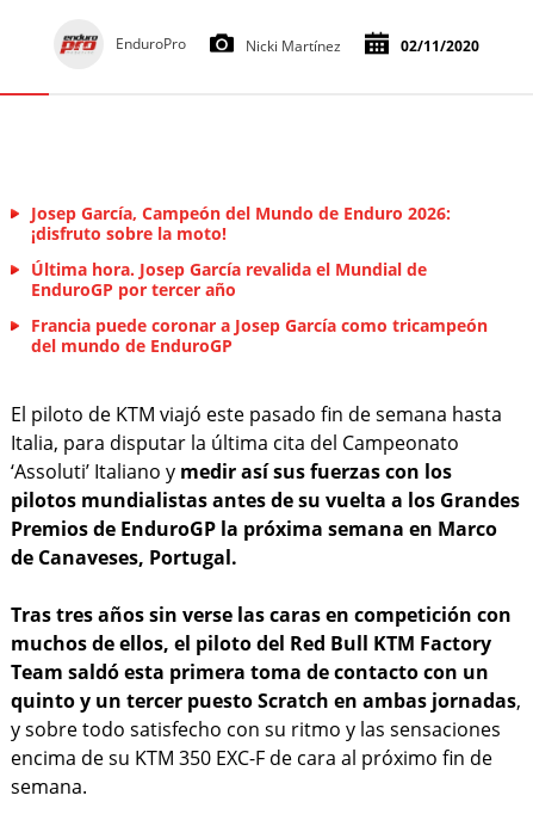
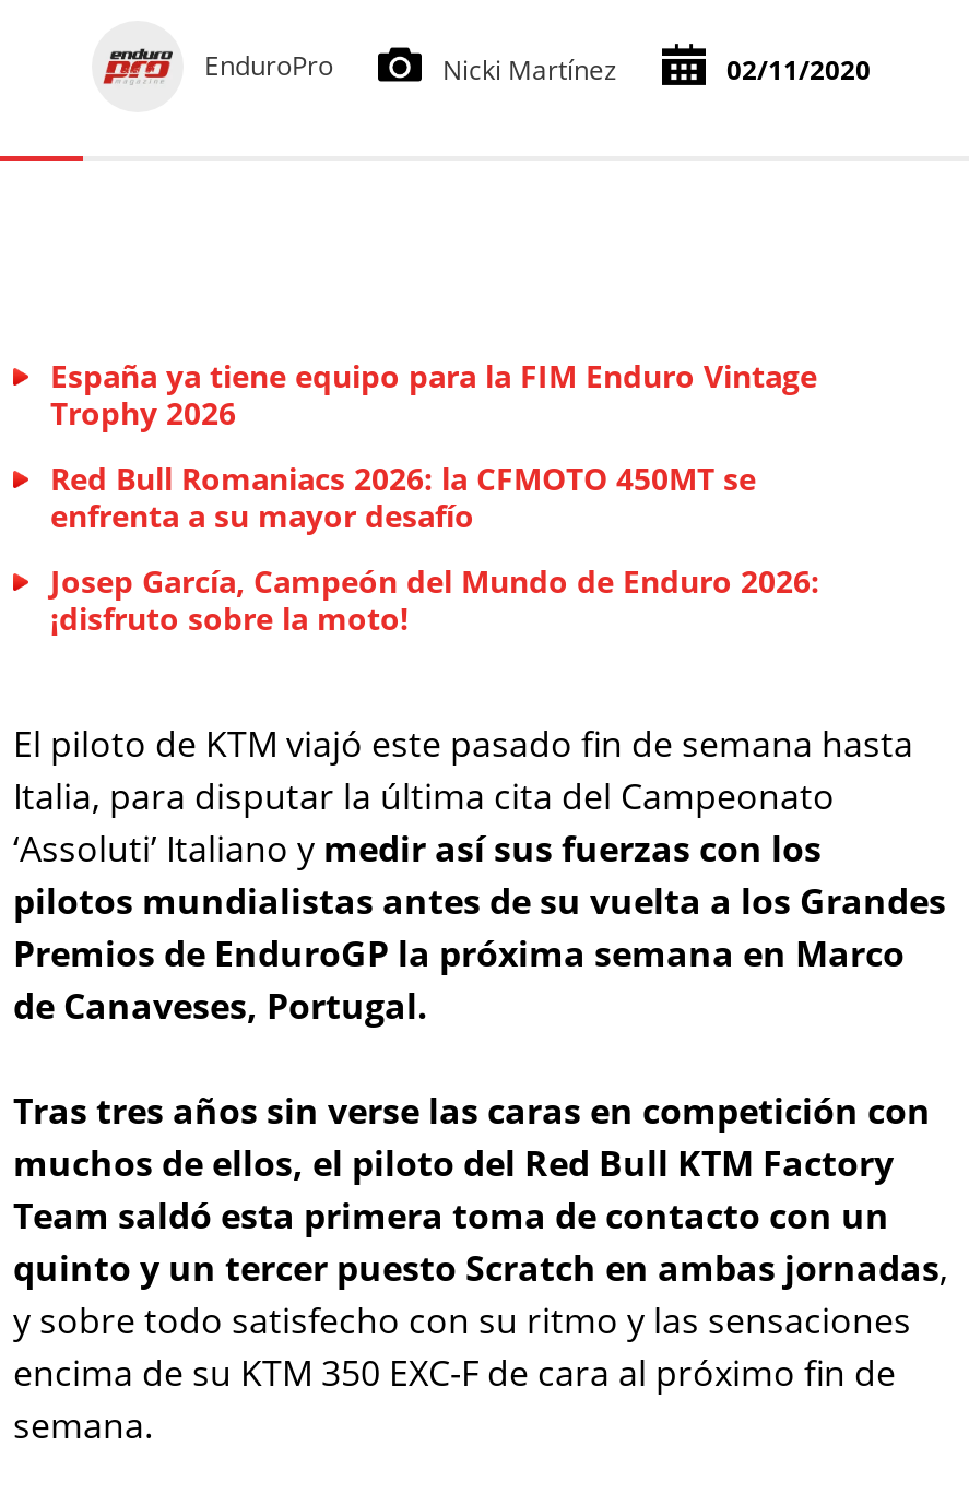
none -> [50,356,817,537] España ya tiene equipo para la FIM Enduro Vintage | Trophy 2026 | Red Bull Romaniacs 2026: la CFMOTO 450MT se | enfrenta a su mayor desafío
moved [31,202,451,245] -> [50,561,819,640]: Josep García, Campeón del Mundo de Enduro 2026: | ¡disfruto sobre la moto!
[31,258,488,357] Última hora. Josep García revalida el Mundial de | EnduroGP por tercer año | Francia puede coronar a Josep García como tricampeón | del mundo de EnduroGP -> none

